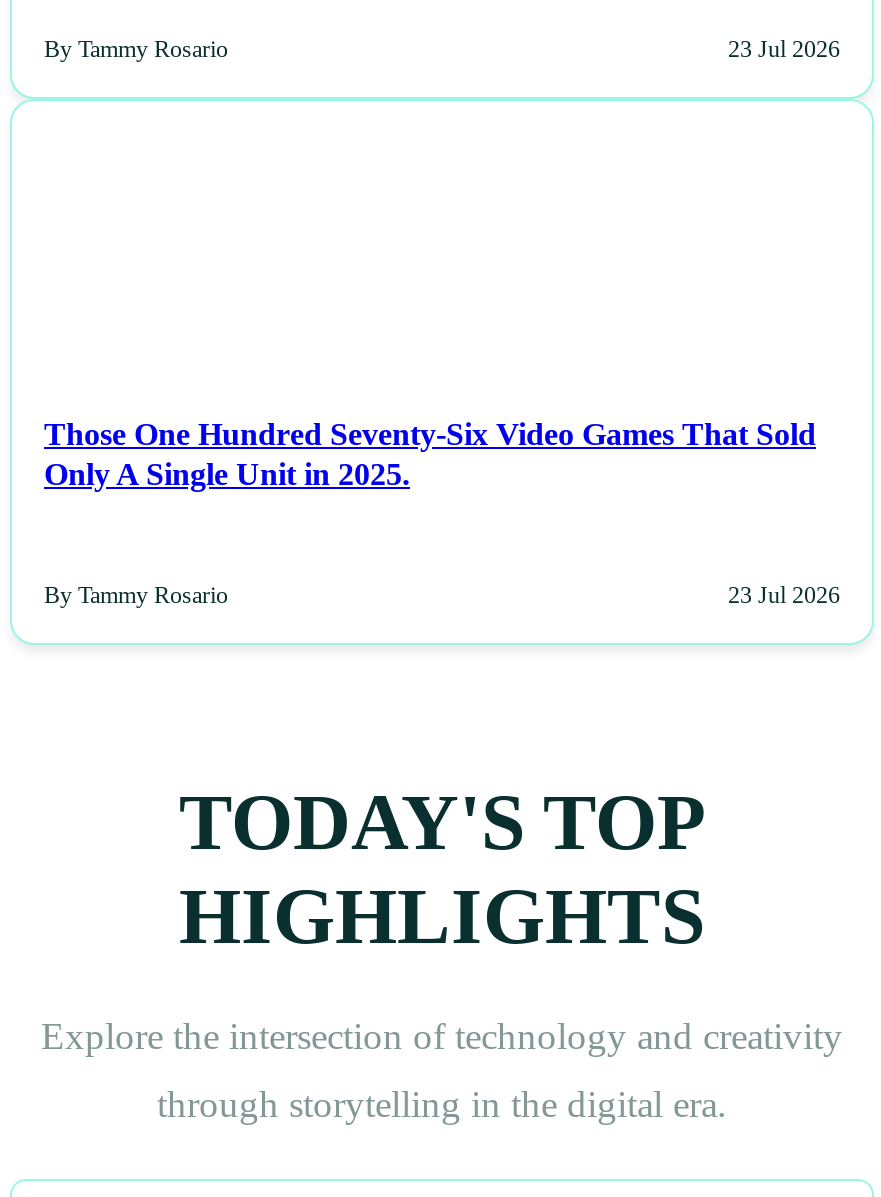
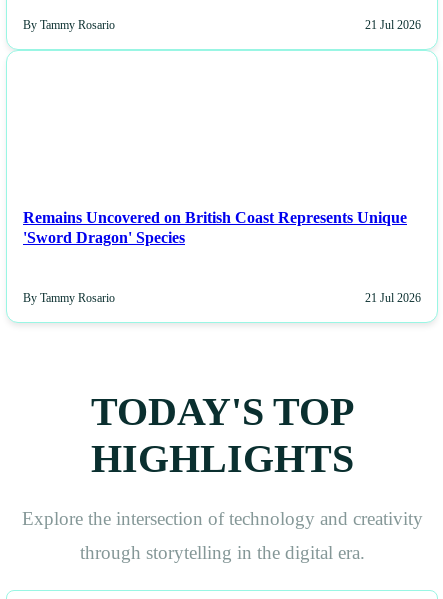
[728,35,840,63] 23 Jul 2026 -> [365,18,421,32] 21 Jul 2026
[44,417,816,491] Those One Hundred Seventy-Six Video Games That Sold | Only A Single Unit in 2025. -> [23,209,407,246] Remains Uncovered on British Coast Represents Unique | 'Sword Dragon' Species
[728,580,840,608] 23 Jul 2026 -> [365,291,421,305] 21 Jul 2026

